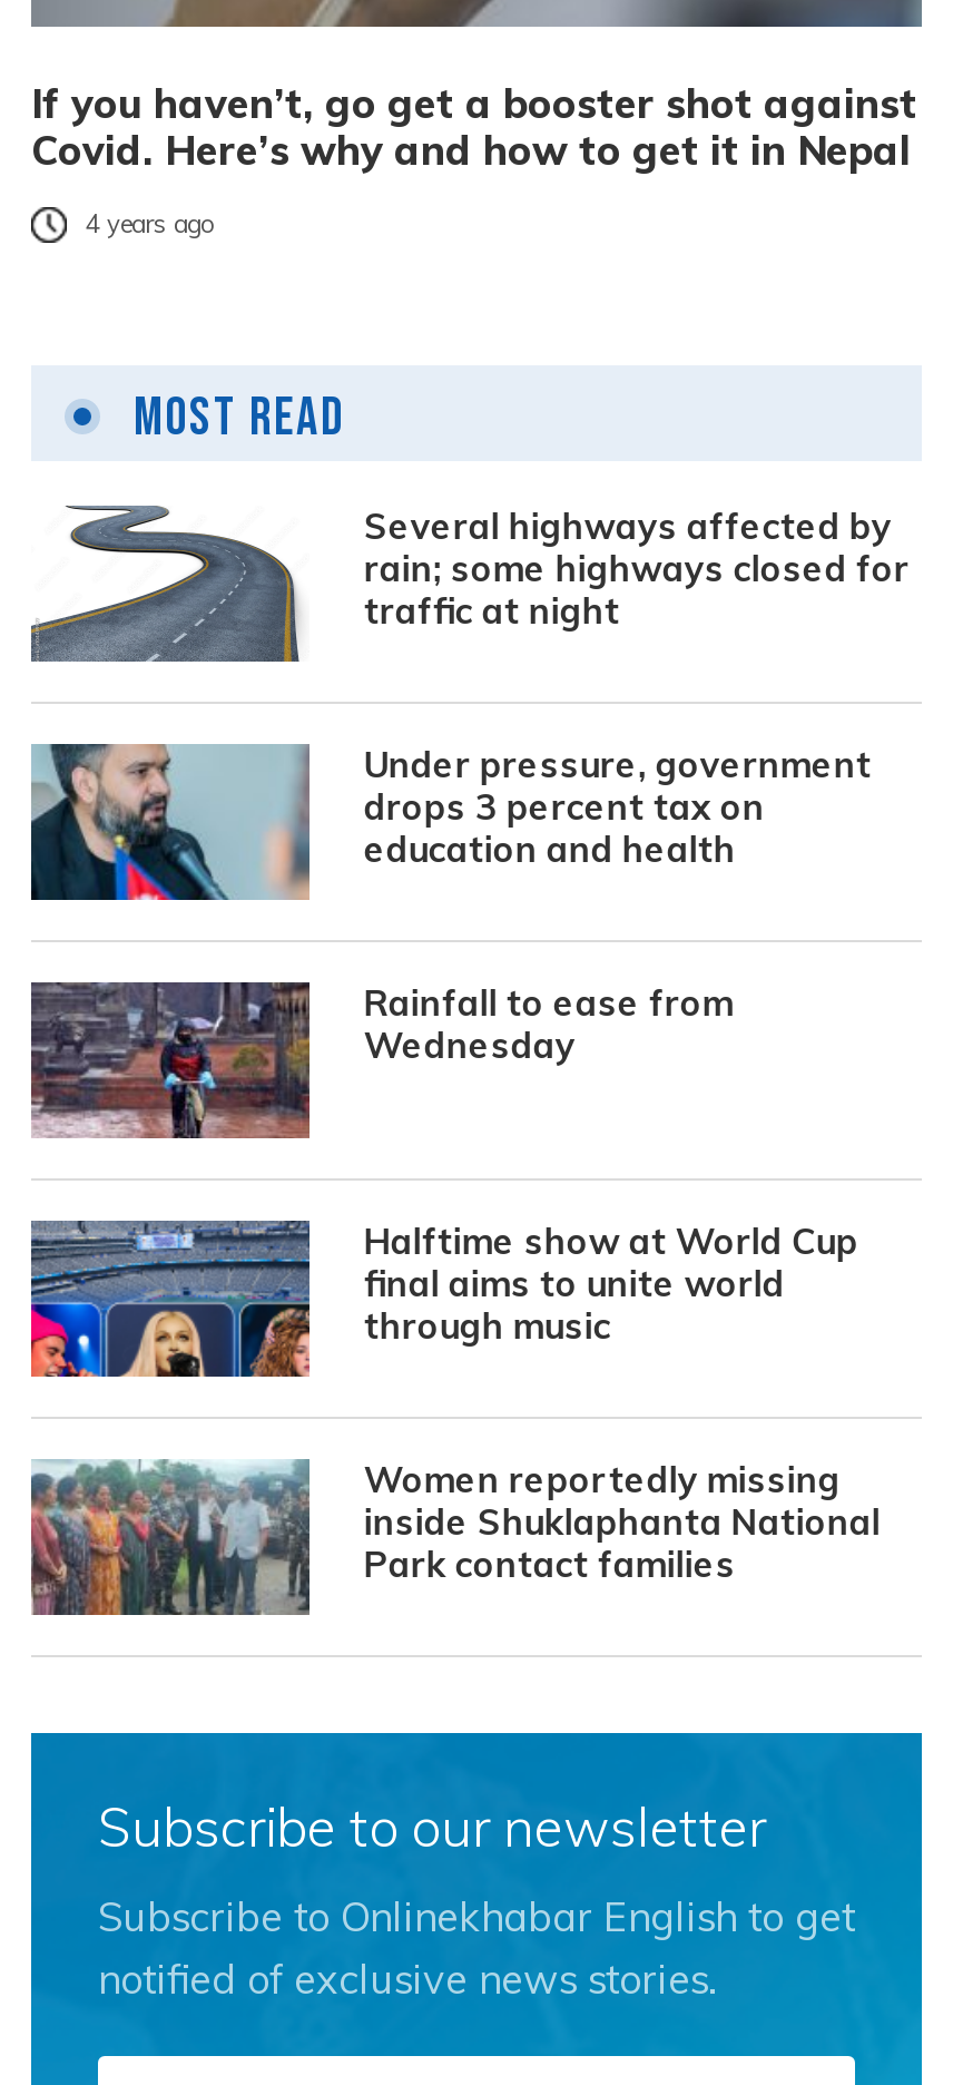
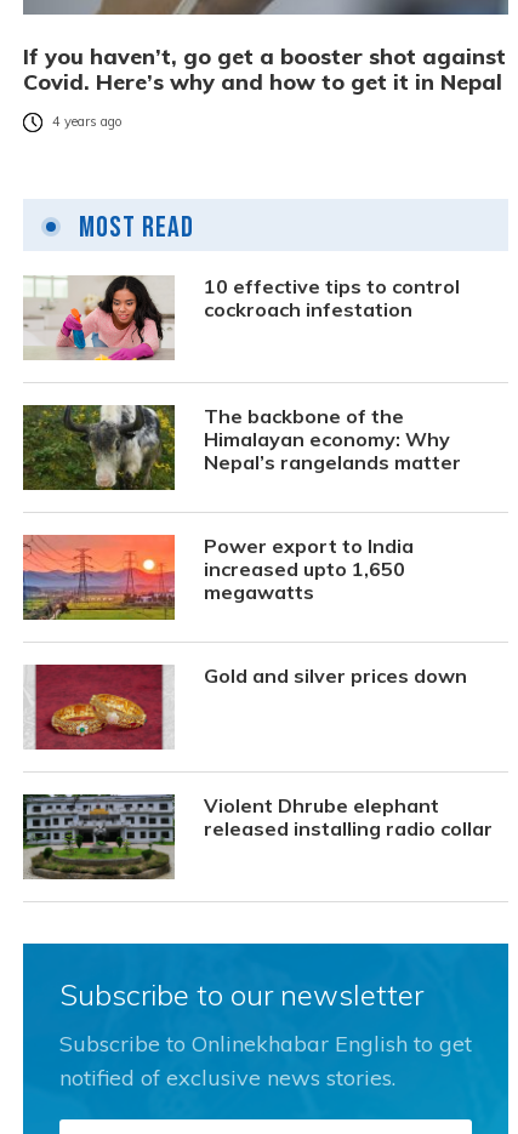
[31,504,909,664] [image] | Several highways affected by | rain; some highways closed for | traffic at night -> [22,274,460,361] [image] | 10 effective tips to control | cockroach infestation
[31,742,871,902] [image] | Under pressure, government | drops 3 percent tax on | education and health -> [22,404,461,491] [image] | The backbone of the | Himalayan economy: Why | Nepal’s rangelands matter
[29,980,733,1138] [image] | Rainfall to ease from | Wednesday -> [22,534,414,621] [image] | Power export to India | increased upto 1,650 | megawatts
[29,1218,858,1379] [image] | Halftime show at World Cup | final aims to unite world | through music -> [23,663,467,751] [image] | Gold and silver prices down
[29,1457,880,1615] [image] | Women reportedly missing | inside Shuklaphanta National | Park contact families -> [22,793,493,879] [image] | Violent Dhrube elephant | released installing radio collar

